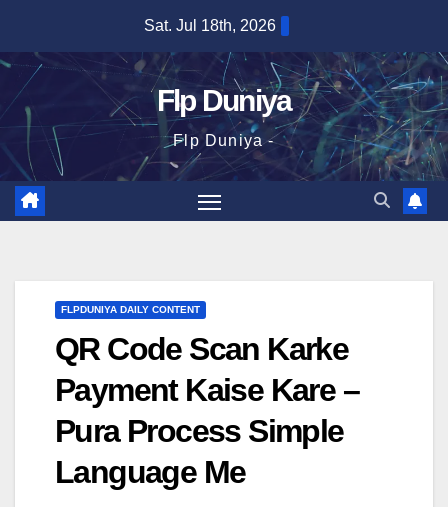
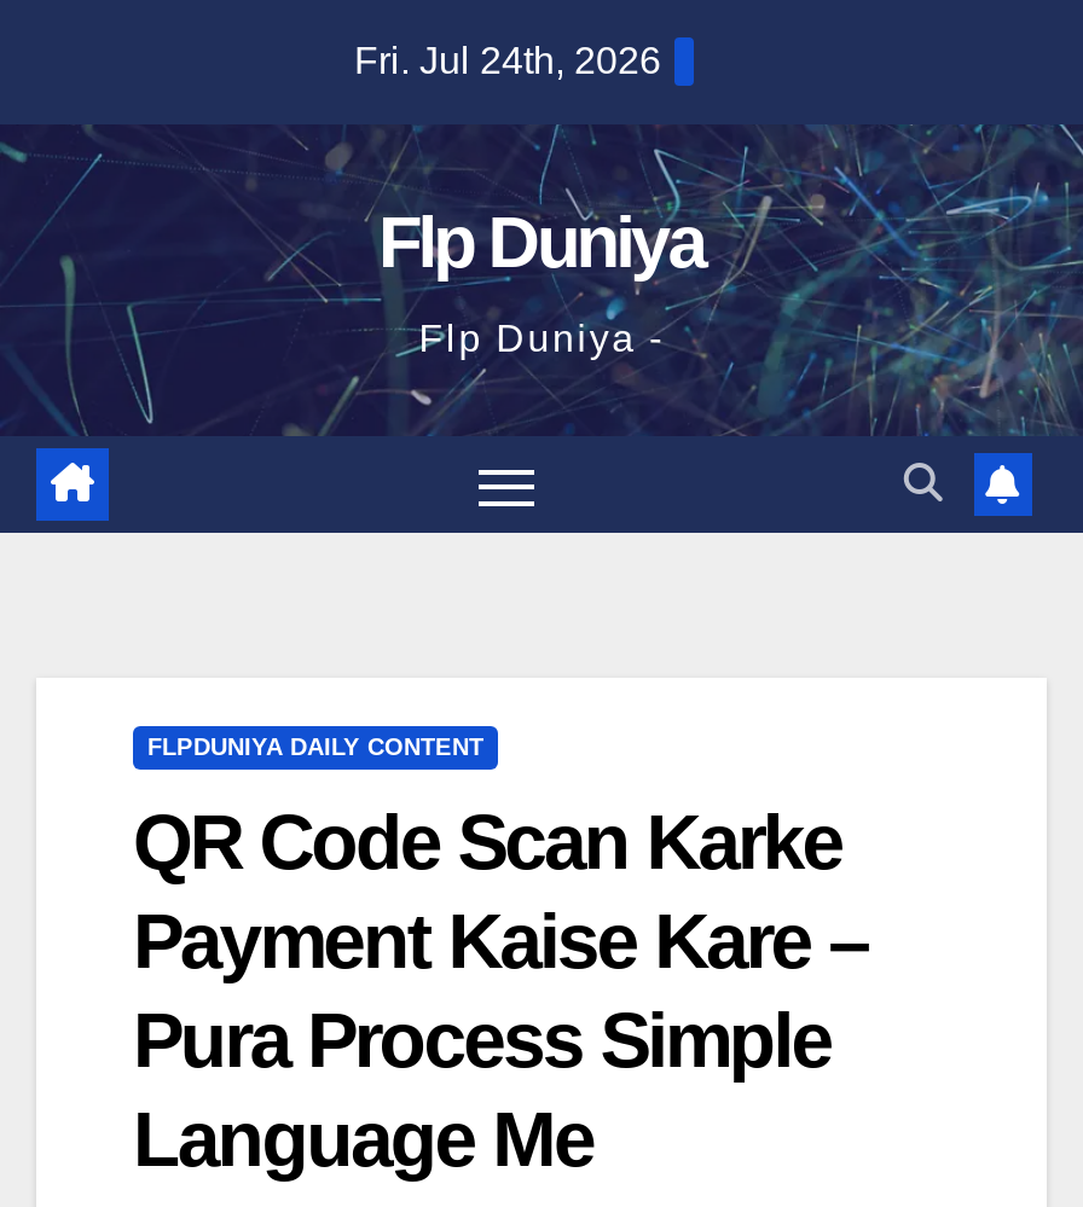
[144,17,276,34] Sat. Jul 18th, 2026 -> [354,40,661,81] Fri. Jul 24th, 2026

